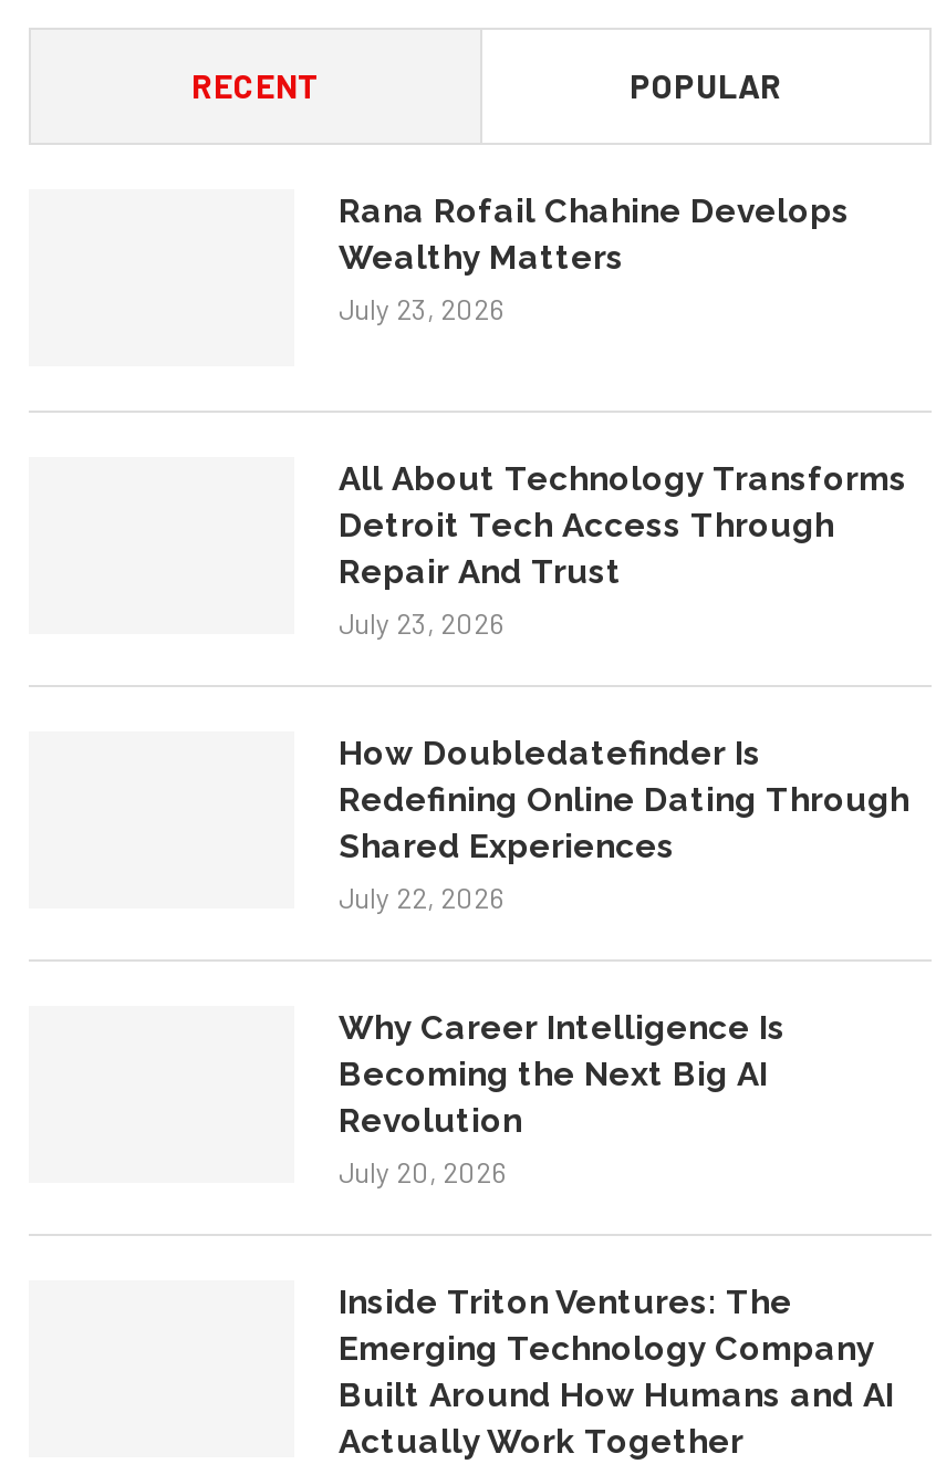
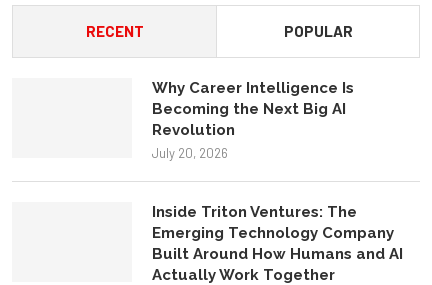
[339,184,850,319] Rana Rofail Chahine Develops | Wealthy Matters | July 23, 2026 -> none
[339,452,909,908] All About Technology Transforms | Detroit Tech Access Through | Repair And Trust | July 23, 2026 | How Doubledatefinder Is | Redefining Online Dating Through | Shared Experiences | July 22, 2026 -> none

